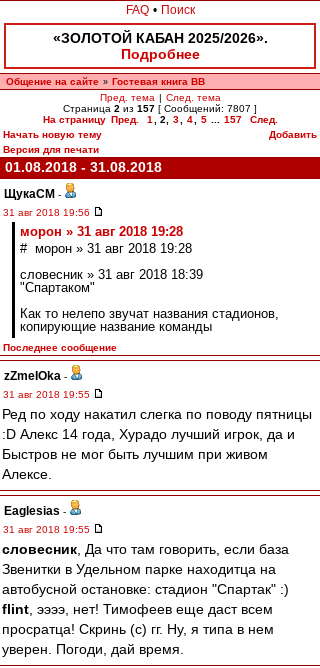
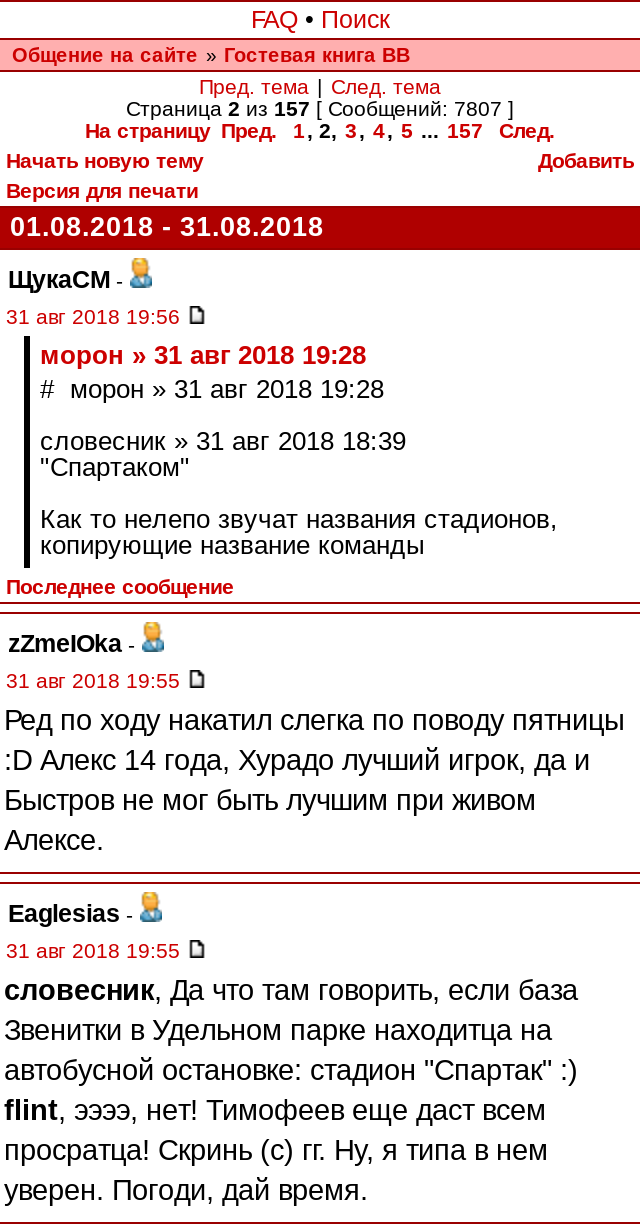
[52,30,267,62] «ЗОЛОТОЙ КАБАН 2025/2026». | Подробнее -> none

